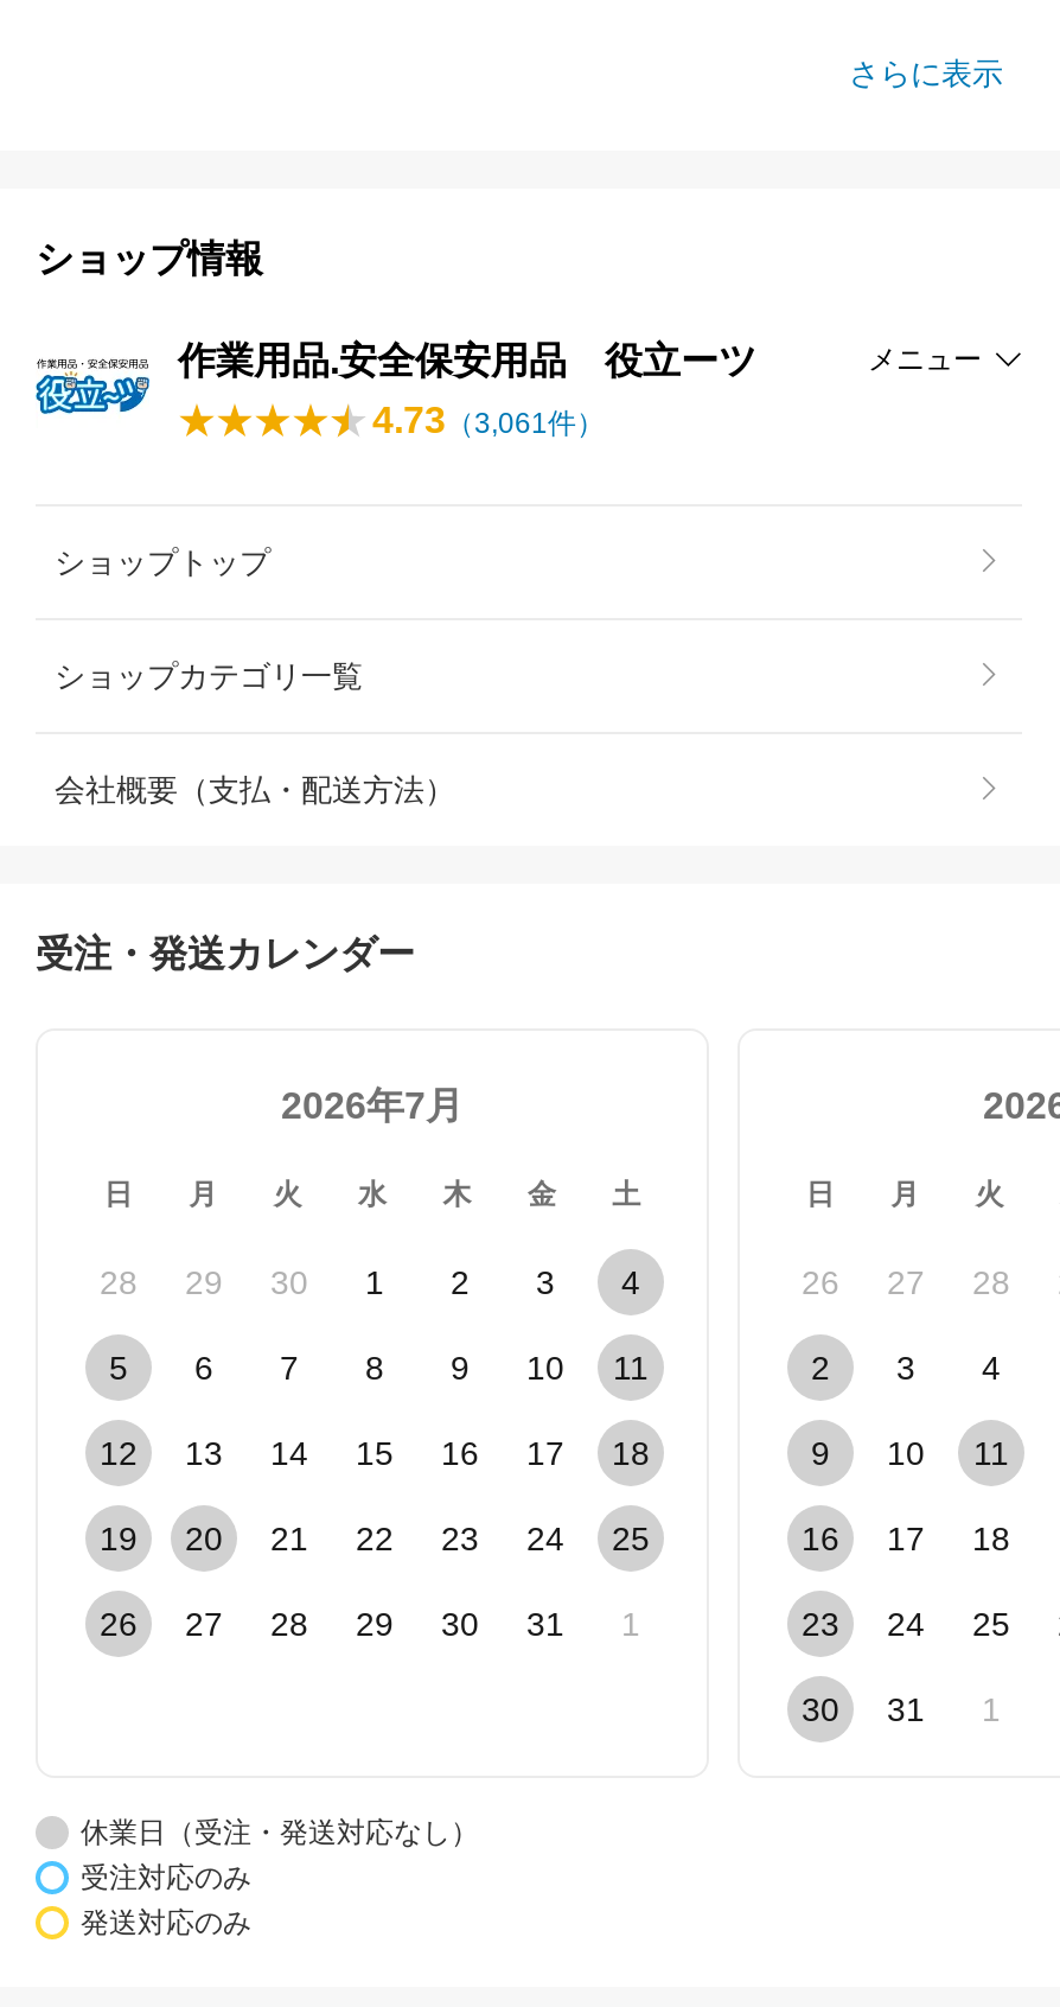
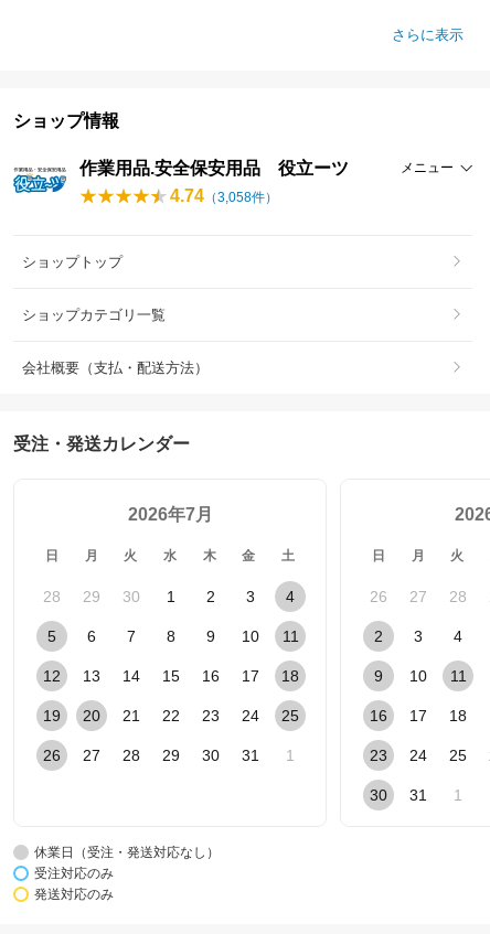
[372,399,605,439] 4.73（3,061件） -> [170,186,278,205] 4.74（3,058件）

